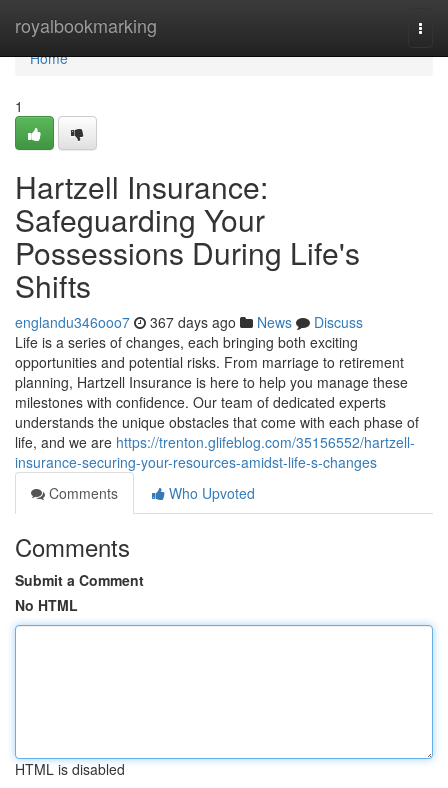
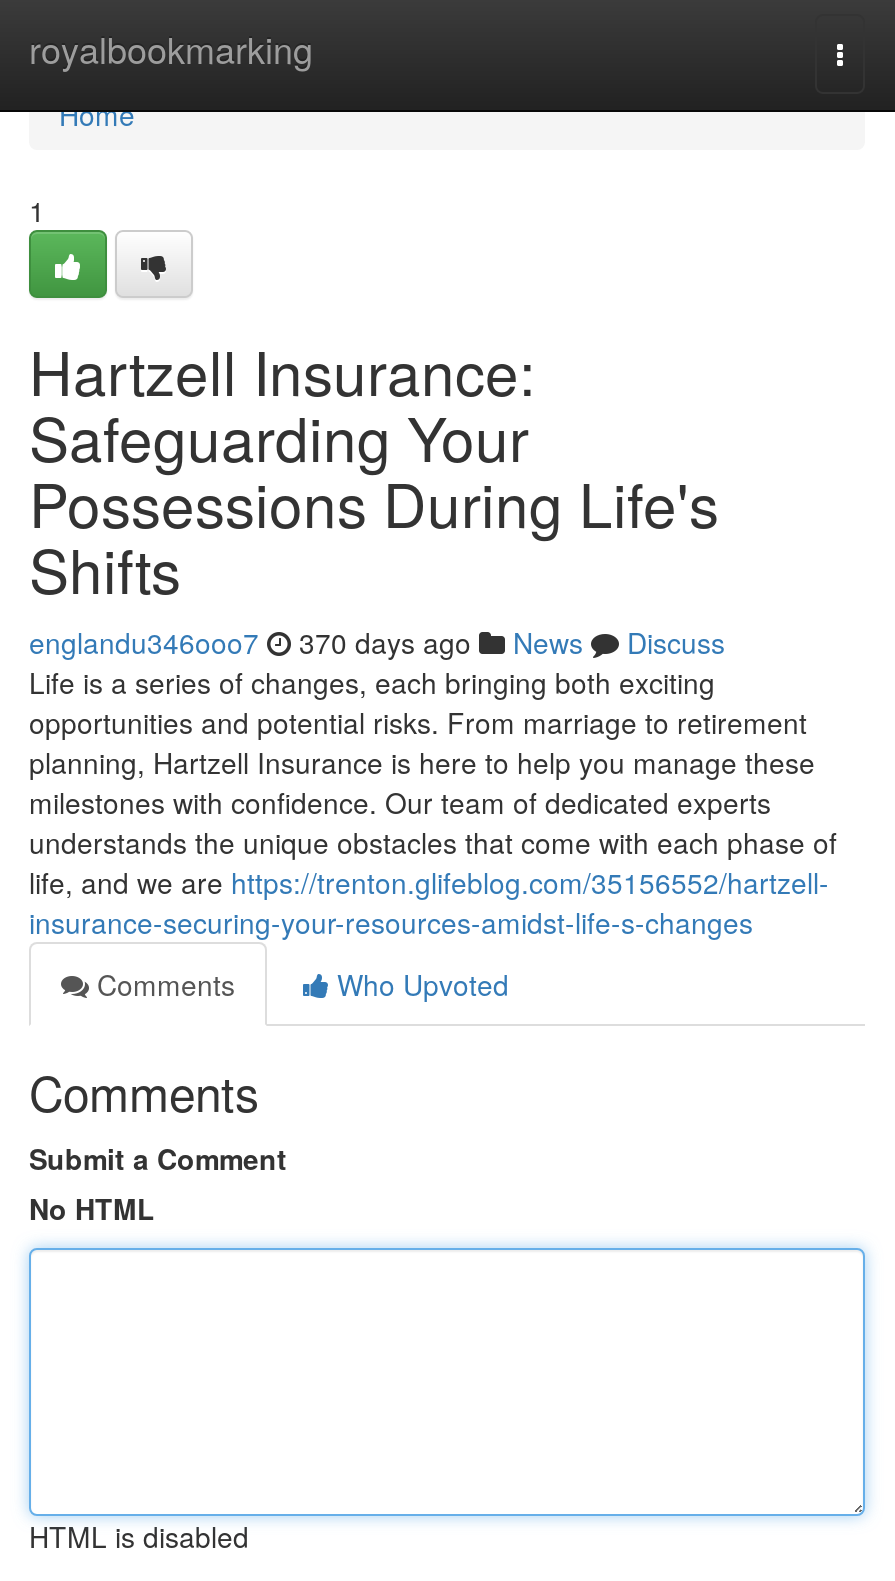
[15,312,363,332] englandu346ooo7 367 days ago News Discuss -> [29,622,725,662] englandu346ooo7 370 days ago News Discuss

